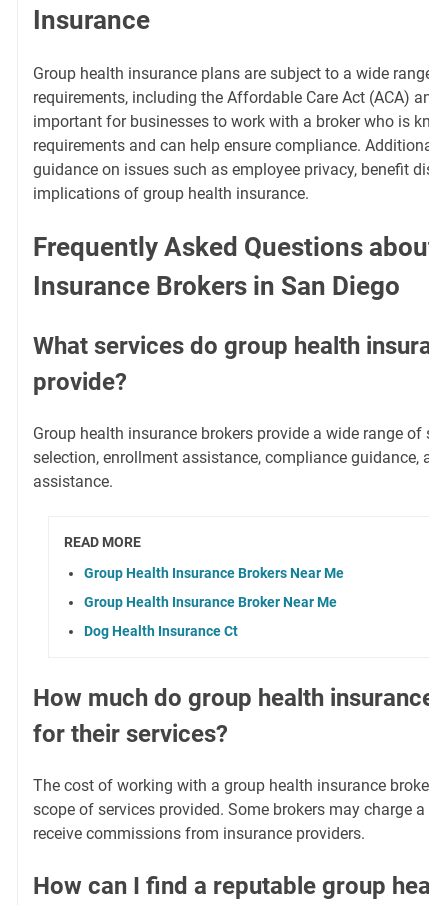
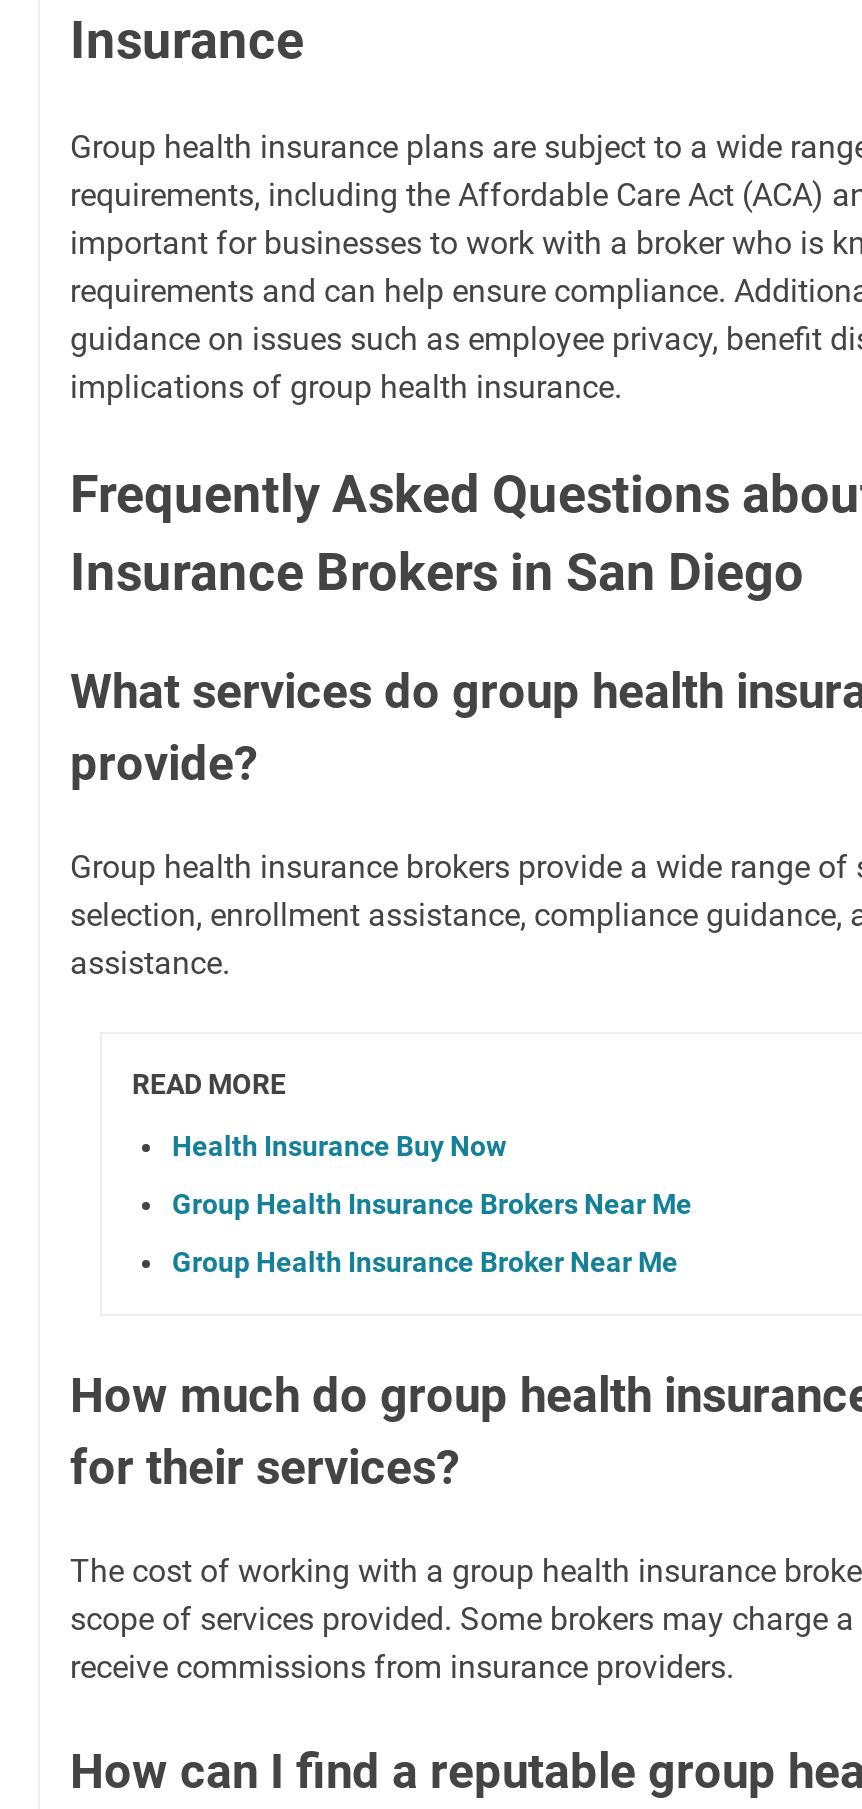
none -> [172,1129,506,1161] Health Insurance Buy Now
moved [84,565,344,610] -> [172,1187,692,1277]: Group Health Insurance Brokers Near Me | Group Health Insurance Broker Near Me
[84,623,238,639] Dog Health Insurance Ct -> none

